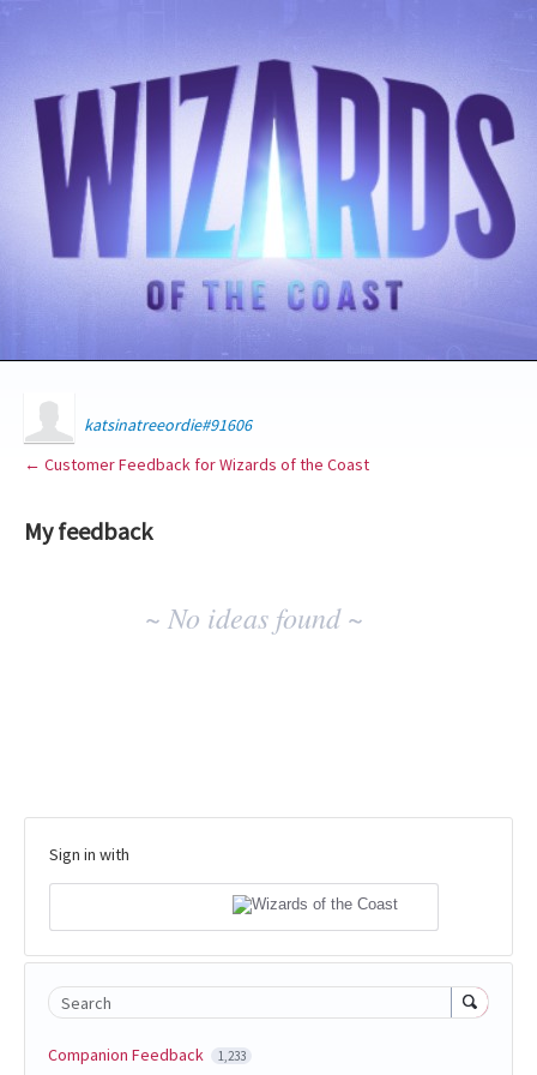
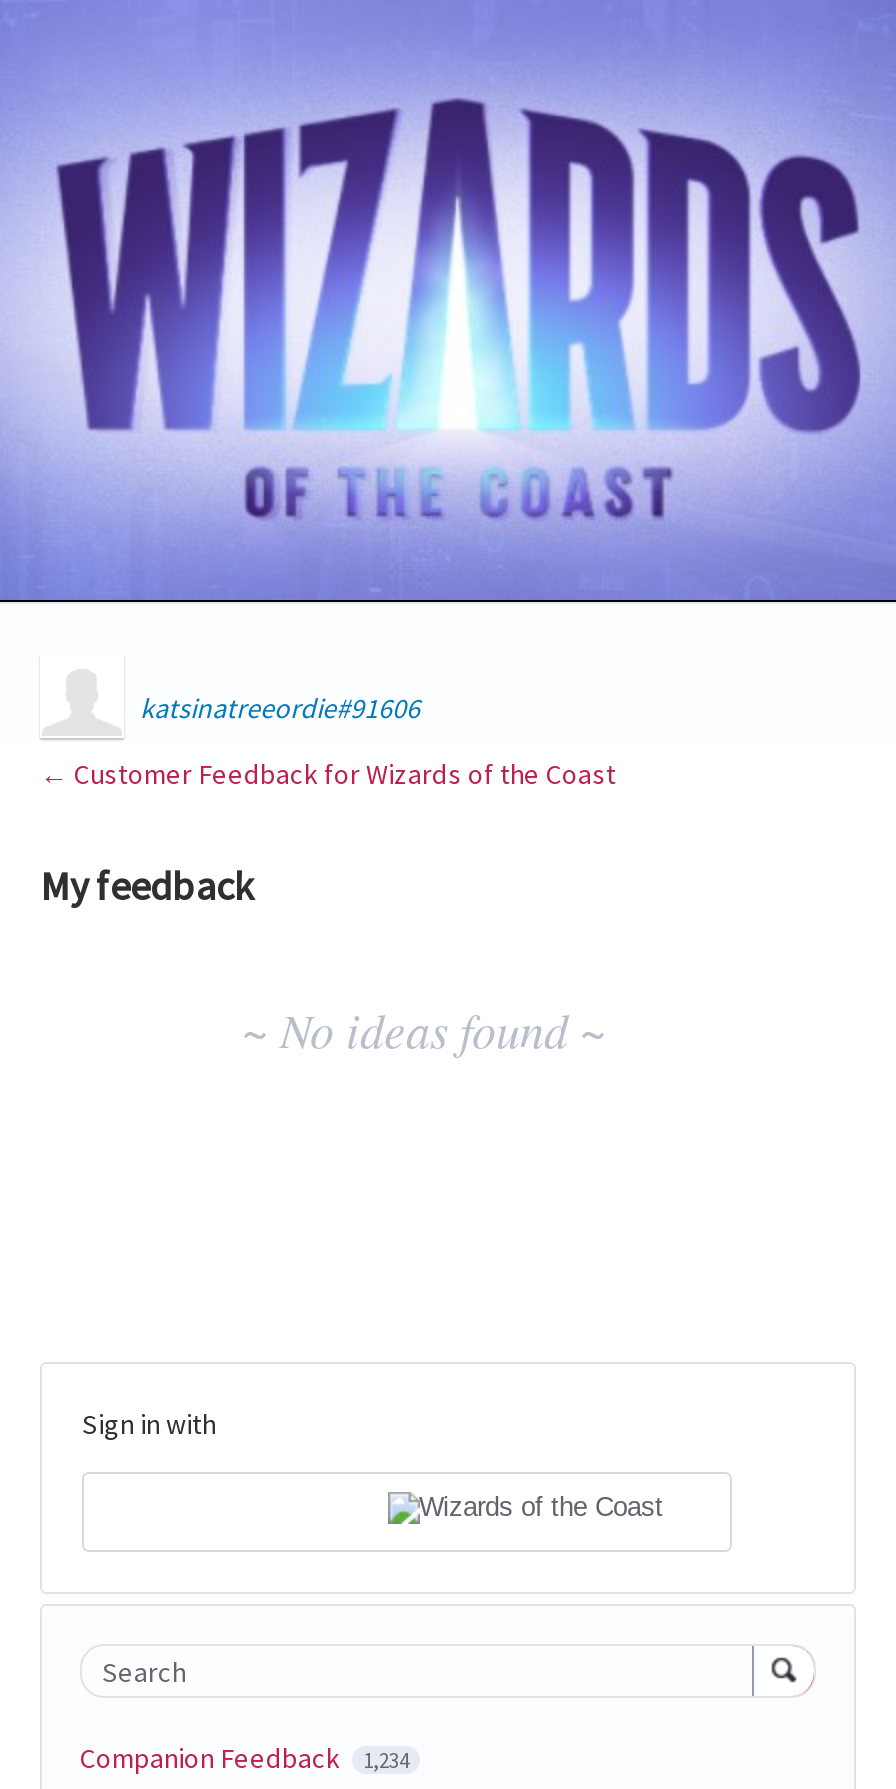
[48,1043,245,1065] Companion Feedback 1,233 -> [80,1739,409,1775] Companion Feedback 1,234

